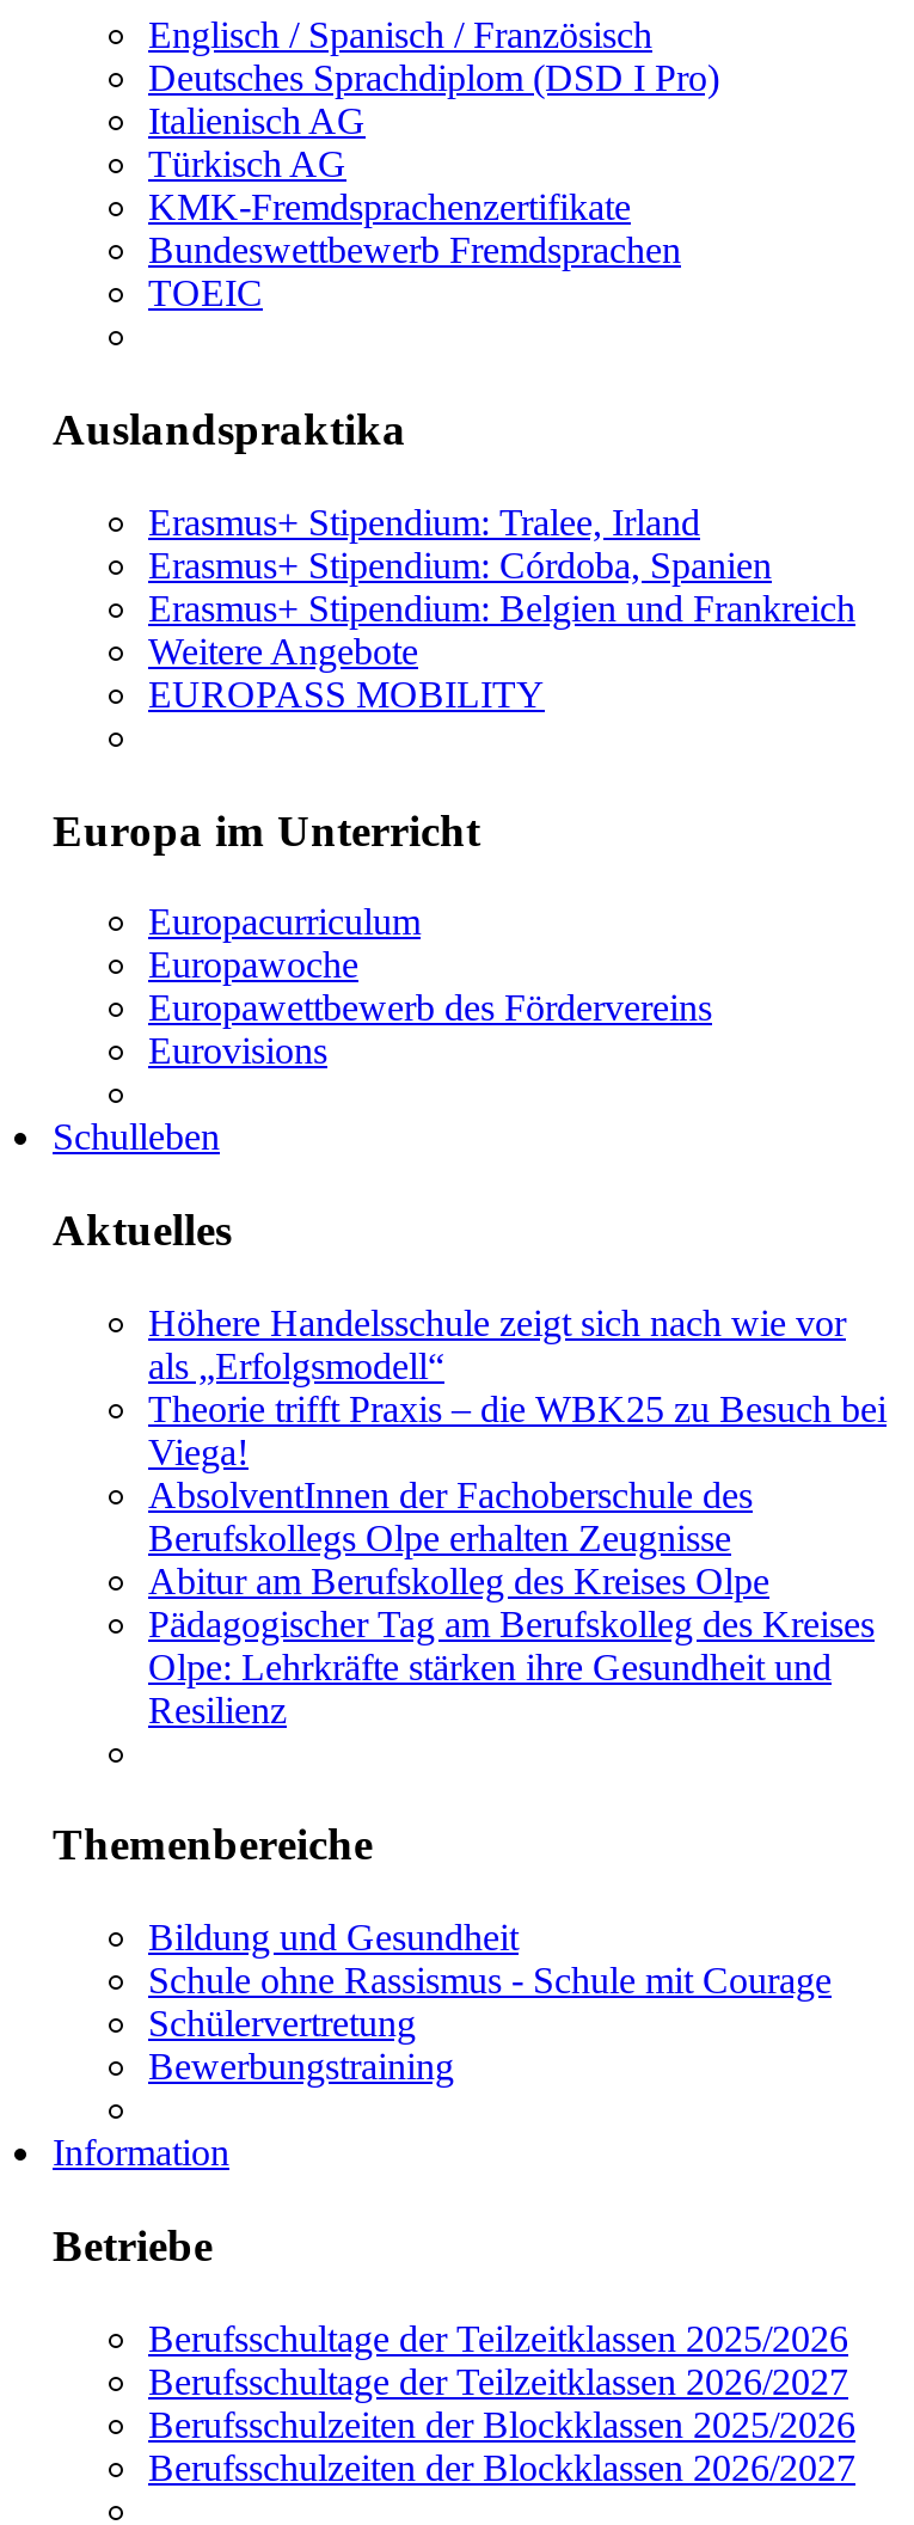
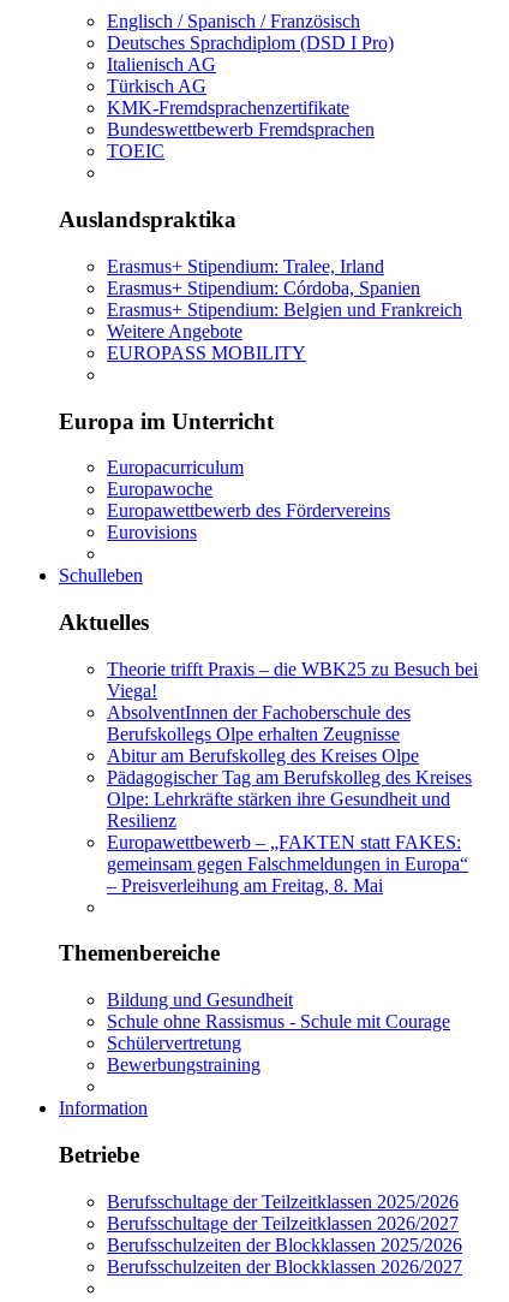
[148,1302,846,1386] Höhere Handelsschule zeigt sich nach wie vor | als „Erfolgsmodell“ -> none
moved [148,1388,887,1730] -> [107,659,478,830]: Theorie trifft Praxis – die WBK25 zu Besuch bei | Viega! | AbsolventInnen der Fachoberschule des | Berufskollegs Olpe erhalten Zeugnisse | Abitur am Berufskolleg des Kreises Olpe | Pädagogischer Tag am Berufskolleg des Kreises | Olpe: Lehrkräfte stärken ihre Gesundheit und | Resilienz
none -> [107,832,468,895] Europawettbewerb – „FAKTEN statt FAKES: | gemeinsam gegen Falschmeldungen in Europa“ | – Preisverleihung am Freitag, 8. Mai

